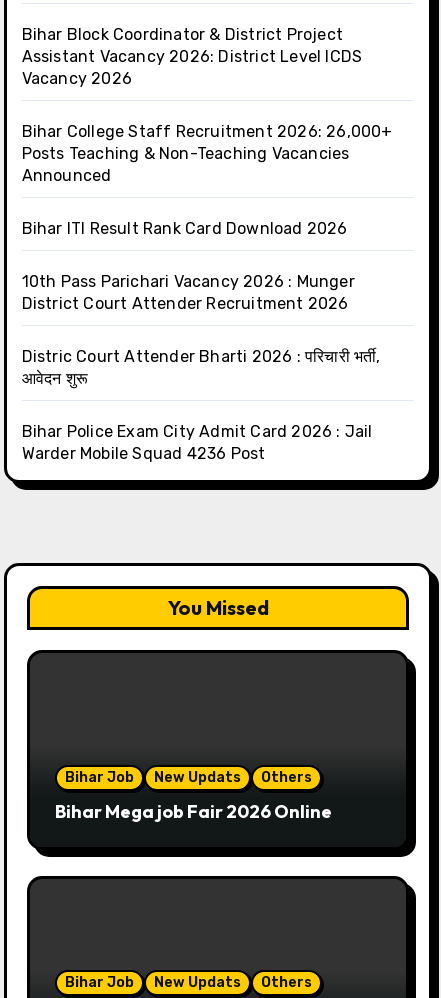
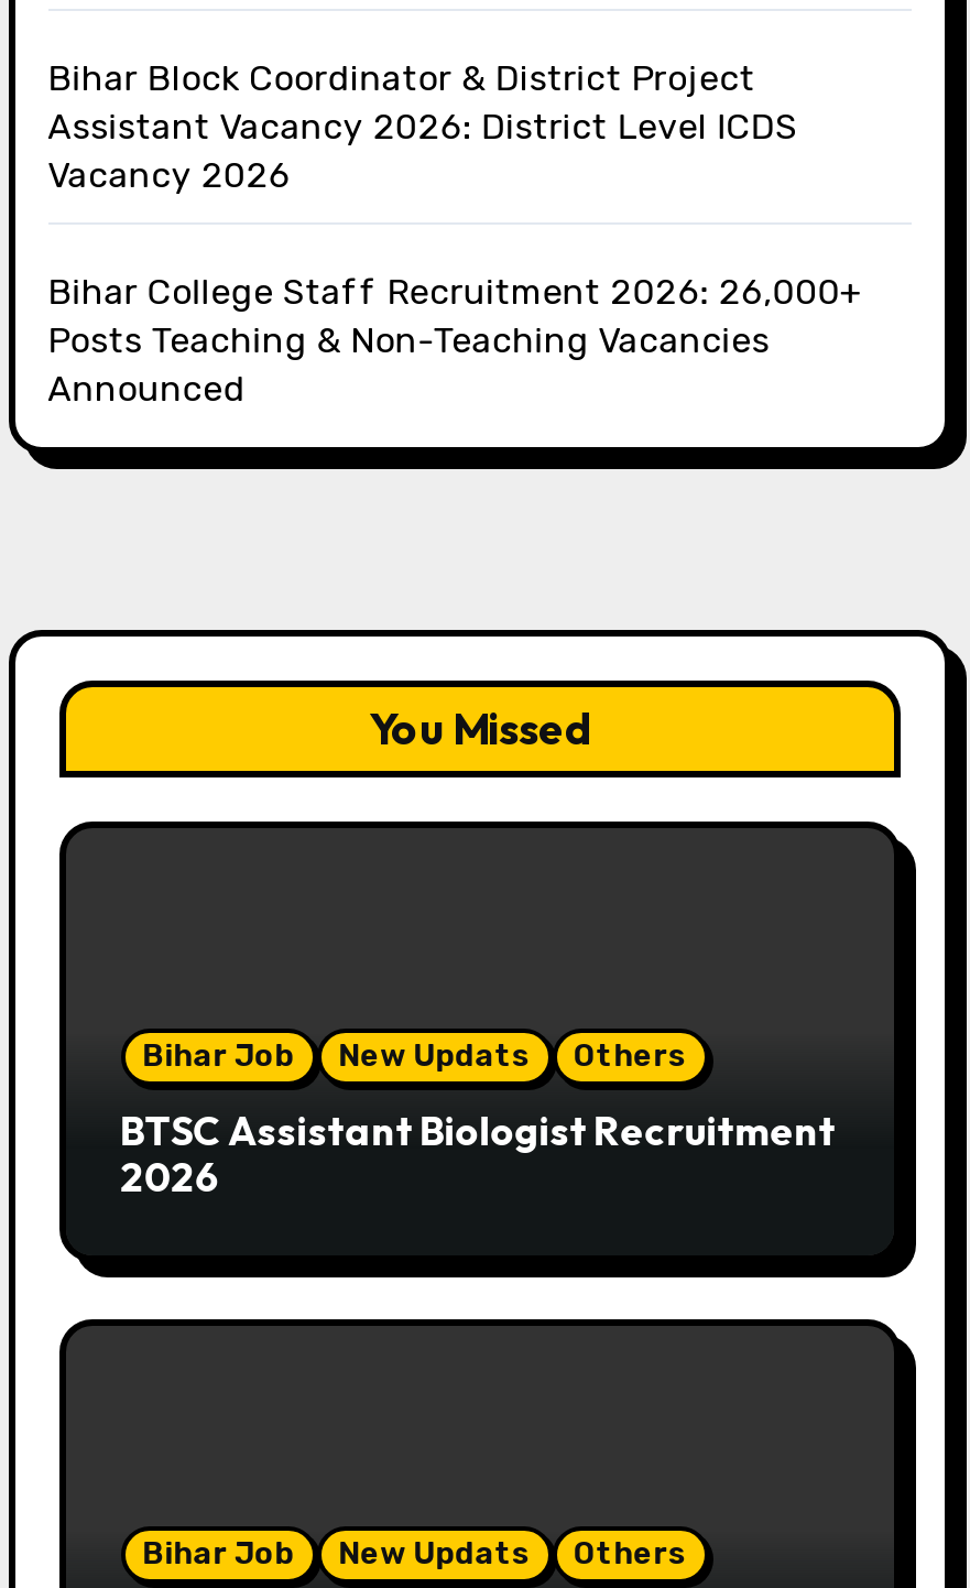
[22,219,381,463] Bihar ITI Result Rank Card Download 2026 | 10th Pass Parichari Vacancy 2026 : Munger | District Court Attender Recruitment 2026 | Distric Court Attender Bharti 2026 : परिचारी भर्ती, | आवेदन शुरू | Bihar Police Exam City Admit Card 2026 : Jail | Warder Mobile Squad 4236 Post -> none
moved [65,769,312,786] -> [142,1037,686,1075]: Bihar Job | New Updats | Others
[55,800,332,823] Bihar Mega job Fair 2026 Online -> [120,1106,836,1203] BTSC Assistant Biologist Recruitment | 2026

